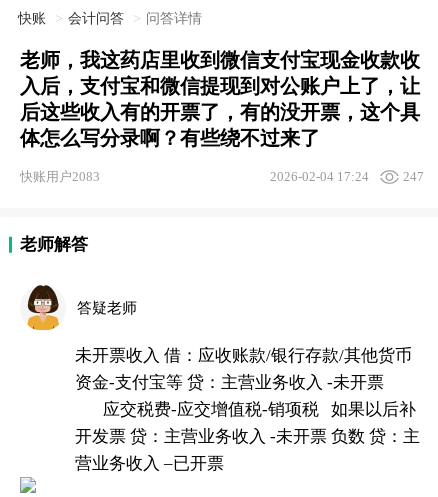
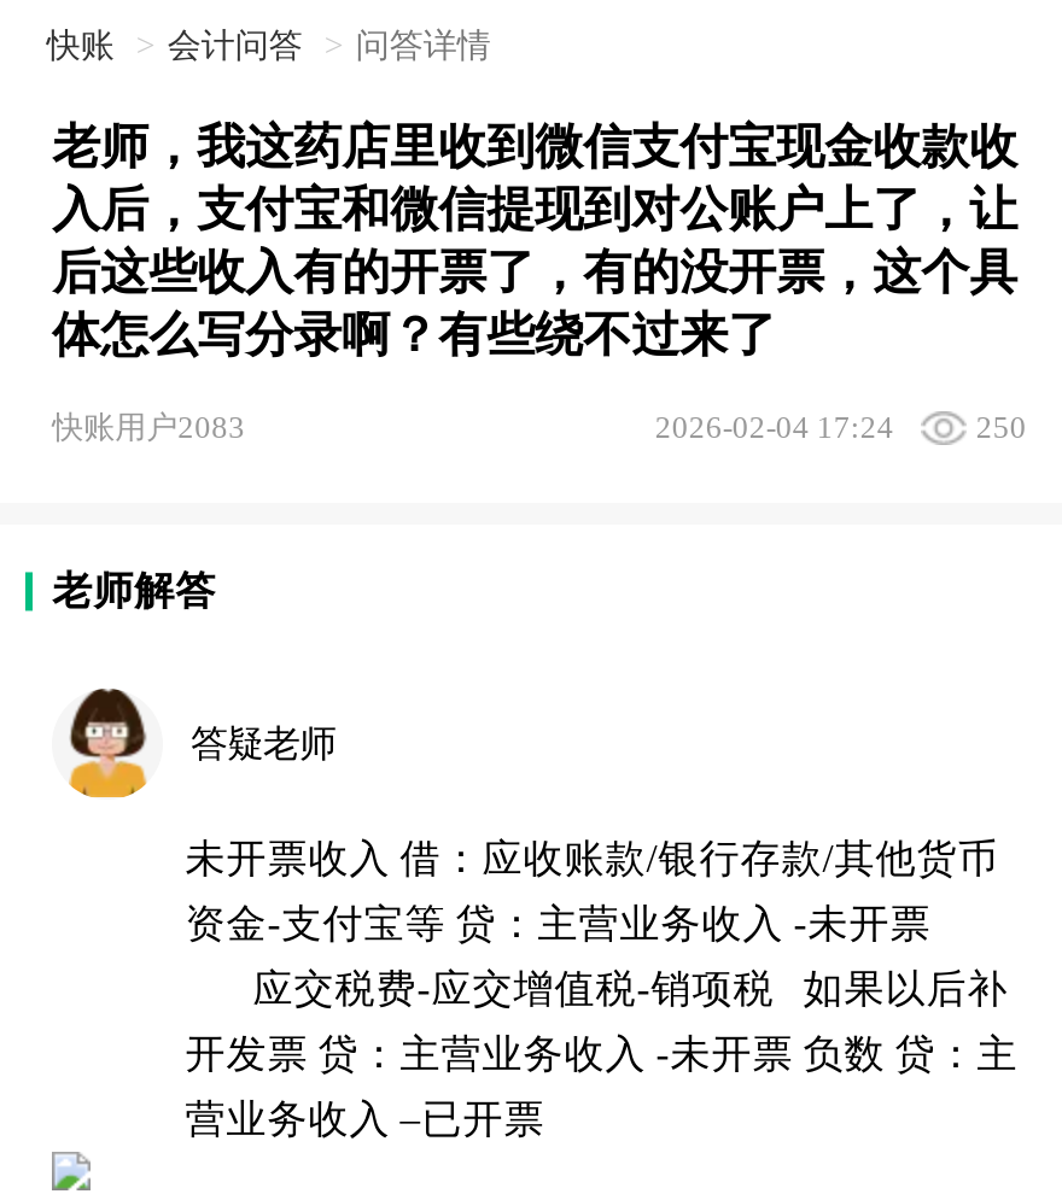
[403,169,424,184] 247 -> [976,409,1027,446] 250

